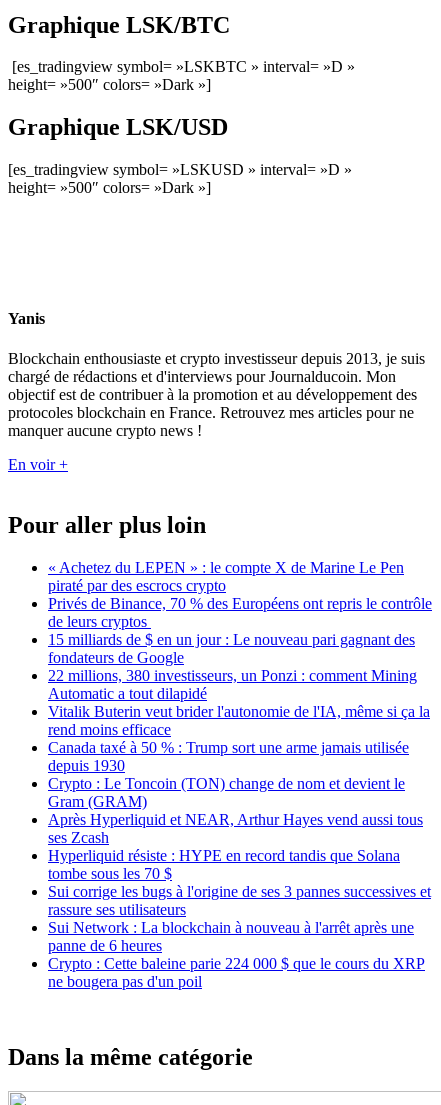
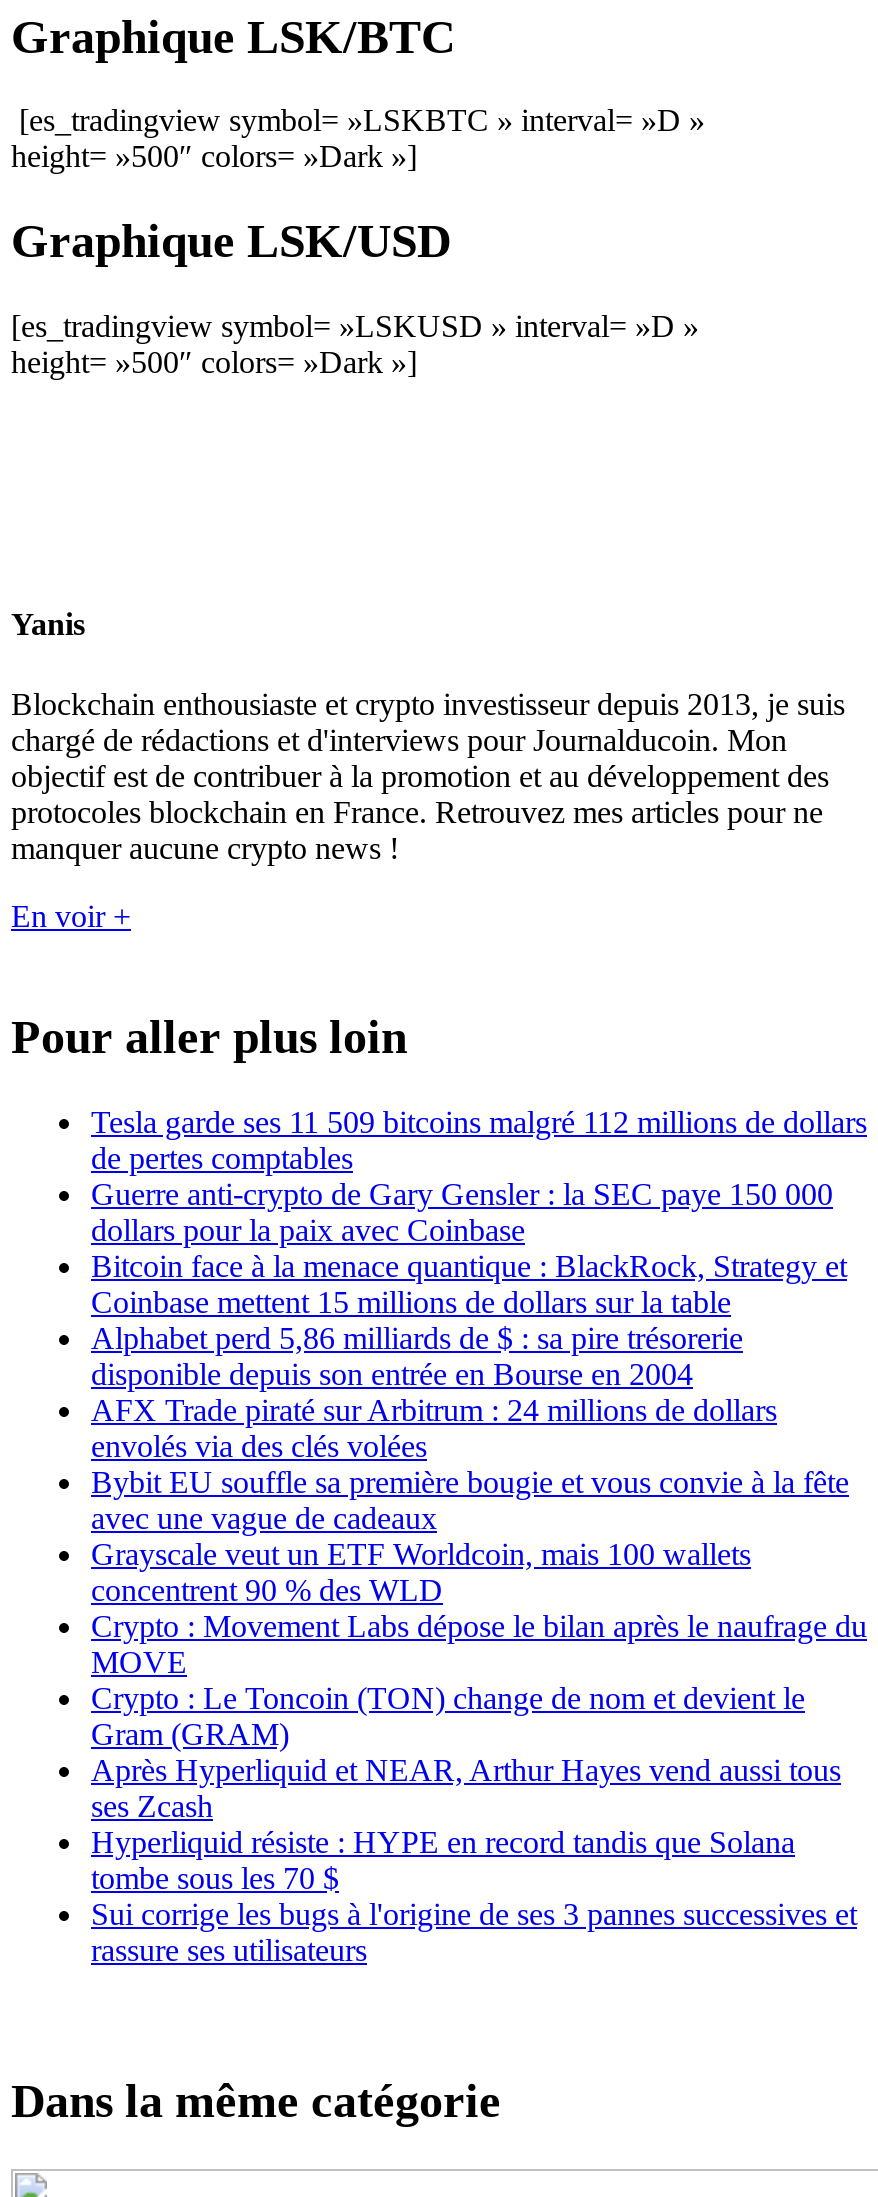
[48,558,432,773] « Achetez du LEPEN » : le compte X de Marine Le Pen | piraté par des escrocs crypto | Privés de Binance, 70 % des Européens ont repris le contrôle | de leurs cryptos | 15 milliards de $ en un jour : Le nouveau pari gagnant des | fondateurs de Google | 22 millions, 380 investisseurs, un Ponzi : comment Mining | Automatic a tout dilapidé | Vitalik Buterin veut brider l'autonomie de l'IA, même si ça la | rend moins efficace | Canada taxé à 50 % : Trump sort une arme jamais utilisée | depuis 1930 -> [91,1104,867,1678] Tesla garde ses 11 509 bitcoins malgré 112 millions de dollars | de pertes comptables | Guerre anti-crypto de Gary Gensler : la SEC paye 150 000 | dollars pour la paix avec Coinbase | Bitcoin face à la menace quantique : BlackRock, Strategy et | Coinbase mettent 15 millions de dollars sur la table | Alphabet perd 5,86 milliards de $ : sa pire trésorerie | disponible depuis son entrée en Bourse en 2004 | AFX Trade piraté sur Arbitrum : 24 millions de dollars | envolés via des clés volées | Bybit EU souffle sa première bougie et vous convie à la fête | avec une vague de cadeaux | Grayscale veut un ETF Worldcoin, mais 100 wallets | concentrent 90 % des WLD | Crypto : Movement Labs dépose le bilan après le naufrage du | MOVE
moved [48,774,431,917] -> [91,1680,857,1966]: Crypto : Le Toncoin (TON) change de nom et devient le | Gram (GRAM) | Après Hyperliquid et NEAR, Arthur Hayes vend aussi tous | ses Zcash | Hyperliquid résiste : HYPE en record tandis que Solana | tombe sous les 70 $ | Sui corrige les bugs à l'origine de ses 3 pannes successives et | rassure ses utilisateurs
[48,918,425,989] Sui Network : La blockchain à nouveau à l'arrêt après une | panne de 6 heures | Crypto : Cette baleine parie 224 000 $ que le cours du XRP | ne bougera pas d'un poil -> none

